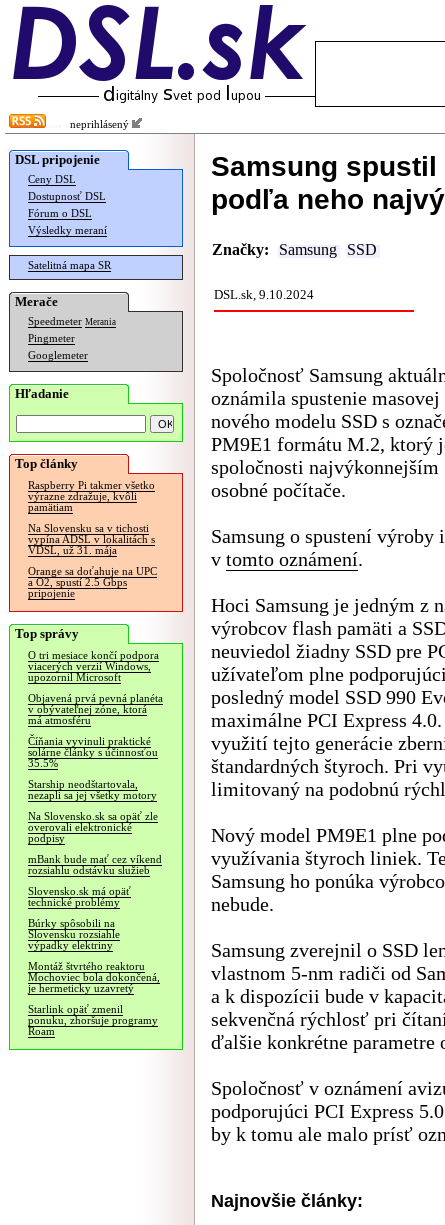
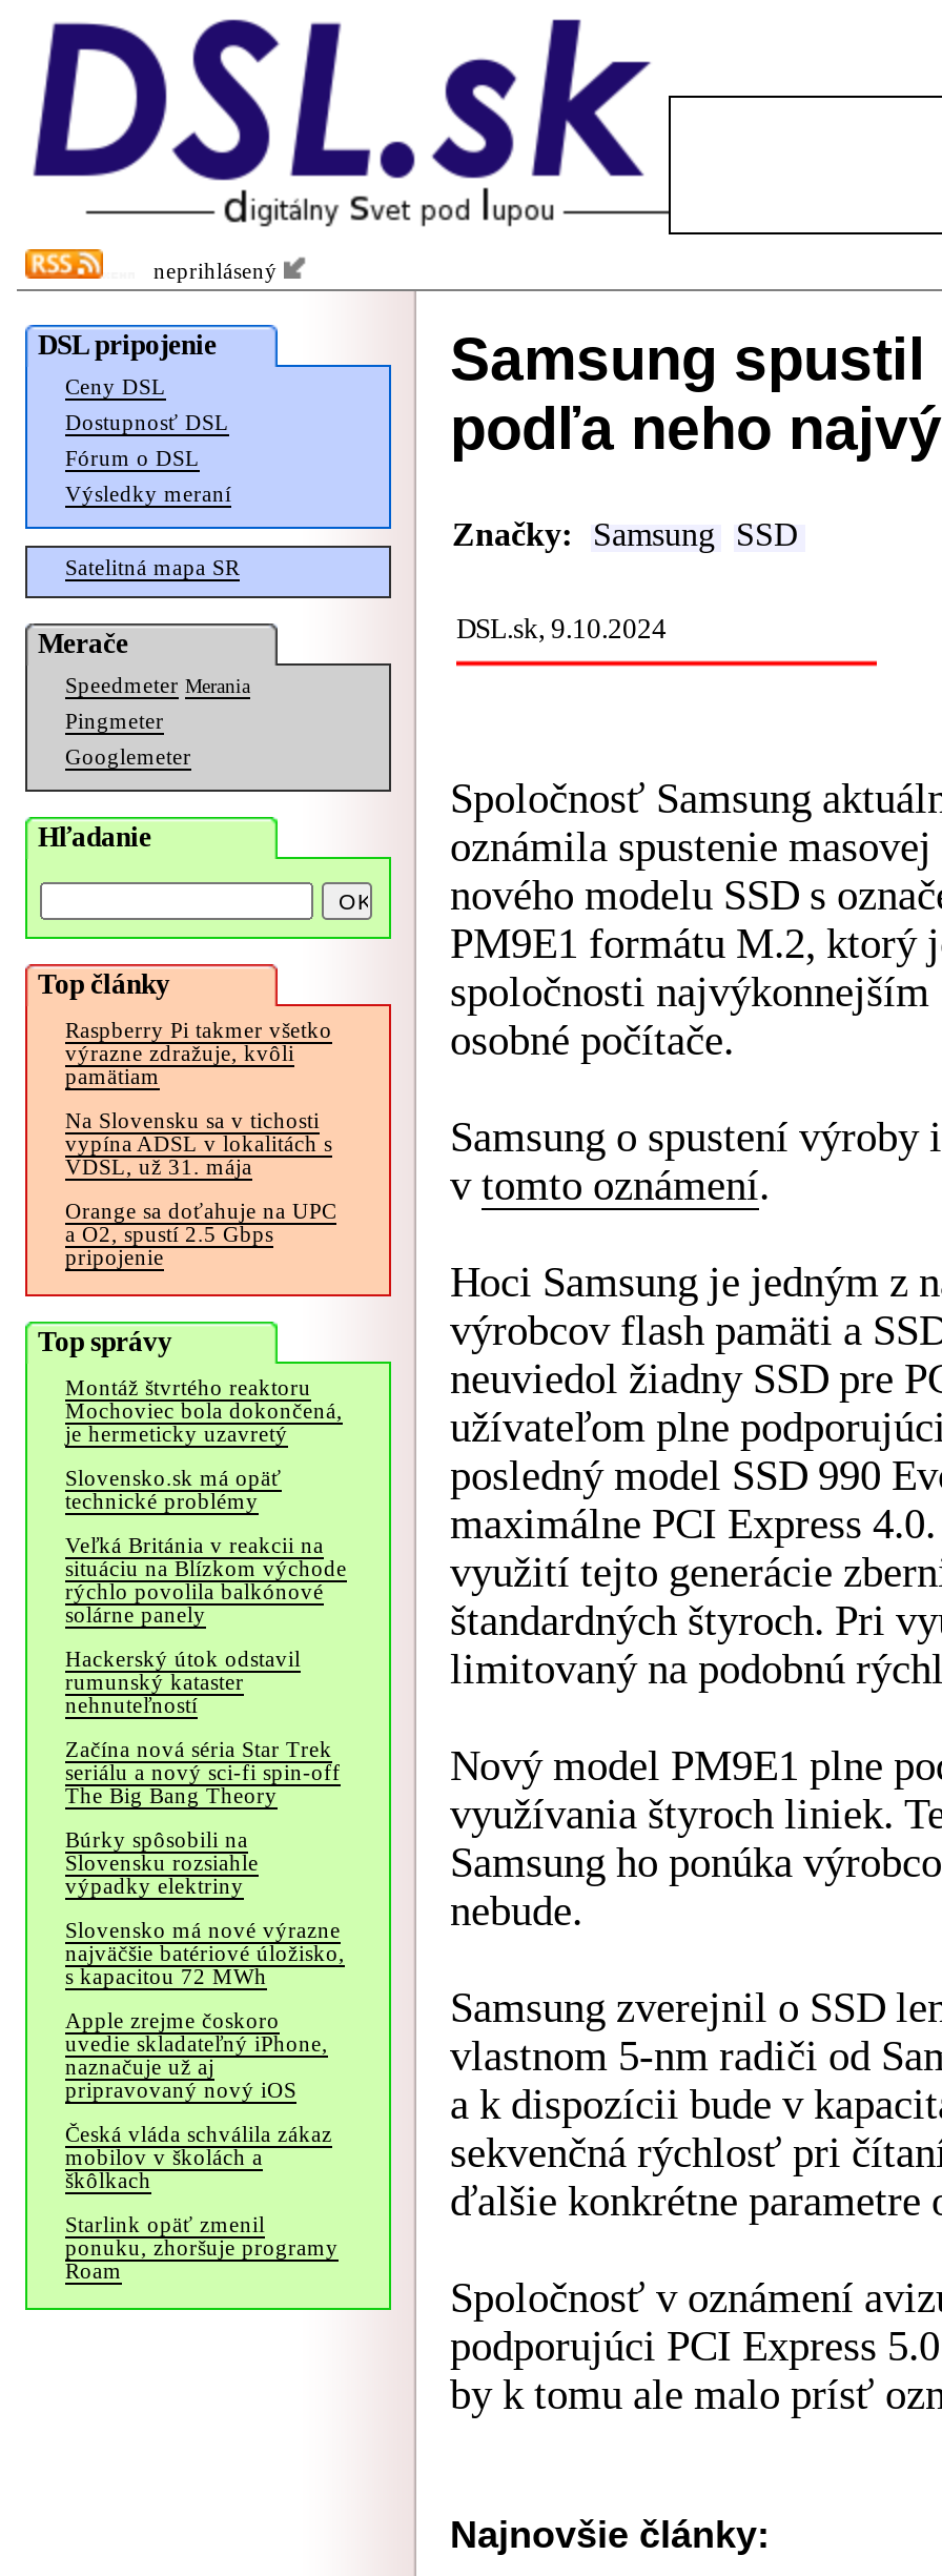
[28,650,163,876] O tri mesiace končí podpora | viacerých verzií Windows, | upozornil Microsoft | Objavená prvá pevná planéta | v obývateľnej zóne, ktorá | má atmosféru | Číňania vyvinuli praktické | solárne články s účinnosťou | 35.5% | Starship neodštartovala, | nezapli sa jej všetky motory | Na Slovensko.sk sa opäť zle | overovali elektronické | podpisy | mBank bude mať cez víkend | rozsiahlu odstávku služieb -> none
none -> [65,1534,347,1807] Veľká Británia v reakcii na | situáciu na Blízkom východe | rýchlo povolila balkónové | solárne panely | Hackerský útok odstavil | rumunský kataster | nehnuteľností | Začína nová séria Star Trek | seriálu a nový sci-fi spin-off | The Big Bang Theory
moved [28,886,131,908] -> [65,1467,282,1513]: Slovensko.sk má opäť | technické problémy
none -> [65,1919,345,2192] Slovensko má nové výrazne | najväčšie batériové úložisko, | s kapacitou 72 MWh | Apple zrejme čoskoro | uvedie skladateľný iPhone, | naznačuje už aj | pripravovaný nový iOS | Česká vláda schválila zákaz | mobilov v školách a | škôlkach
moved [28,918,120,951] -> [65,1828,259,1898]: Búrky spôsobili na | Slovensku rozsiahle | výpadky elektriny
moved [28,961,160,994] -> [65,1376,343,1446]: Montáž štvrtého reaktoru | Mochoviec bola dokončená, | je hermeticky uzavretý
moved [28,1004,158,1037] -> [65,2213,339,2283]: Starlink opäť zmenil | ponuku, zhoršuje programy | Roam

